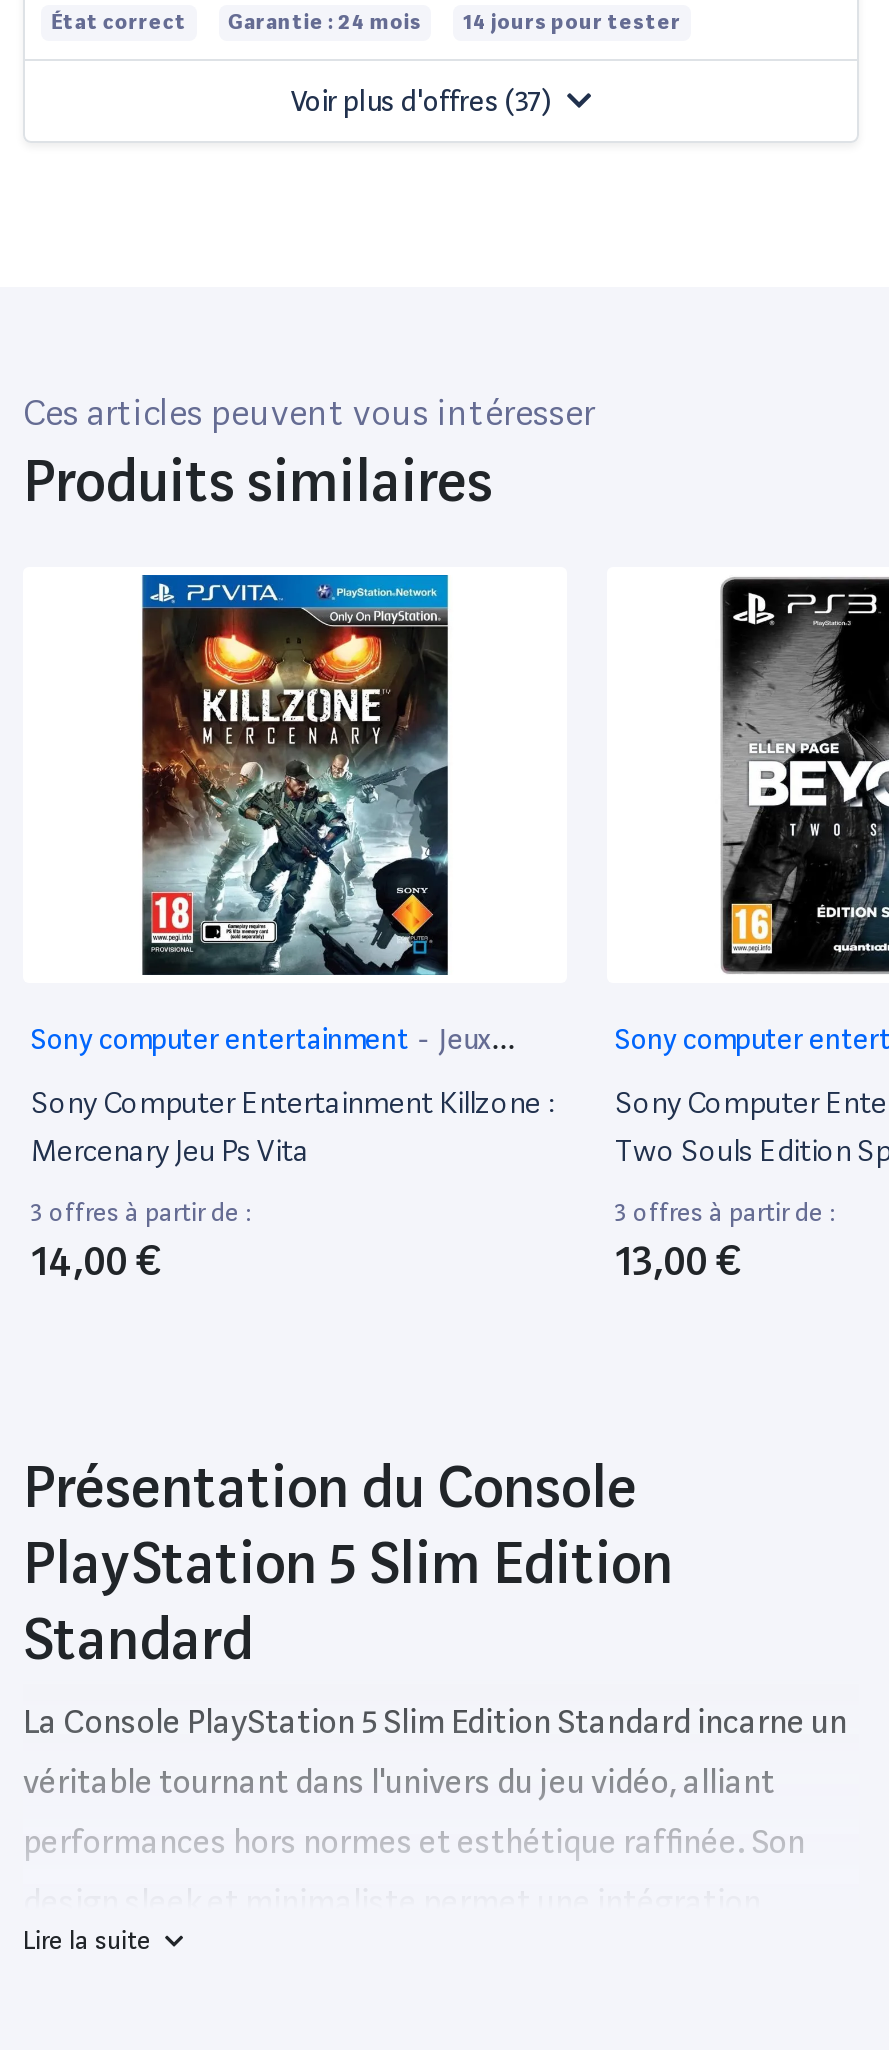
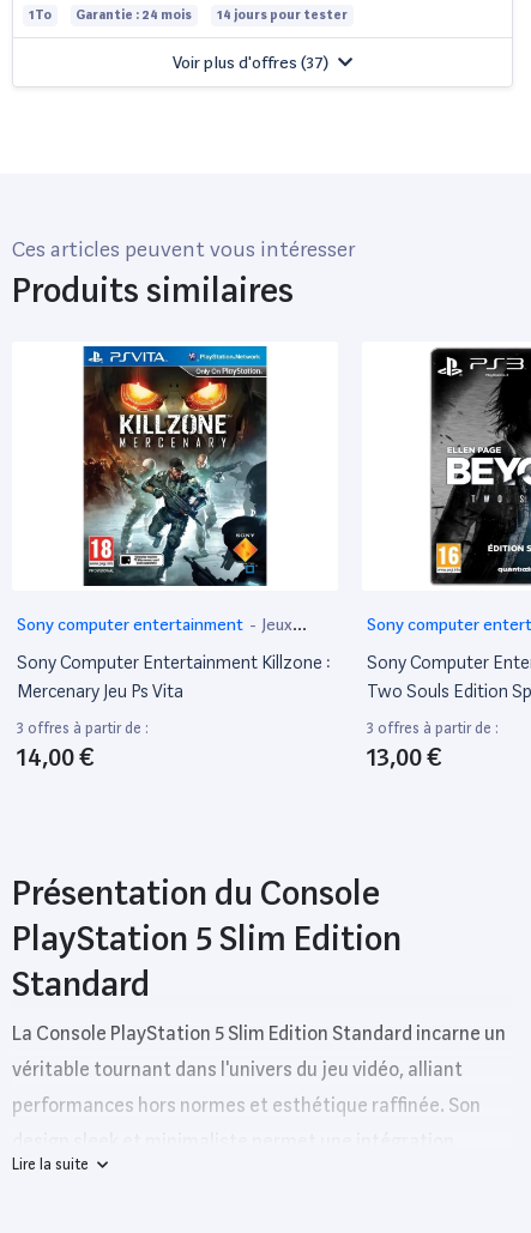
[51,9,187,35] État correct -> [29,7,51,23] 1To

